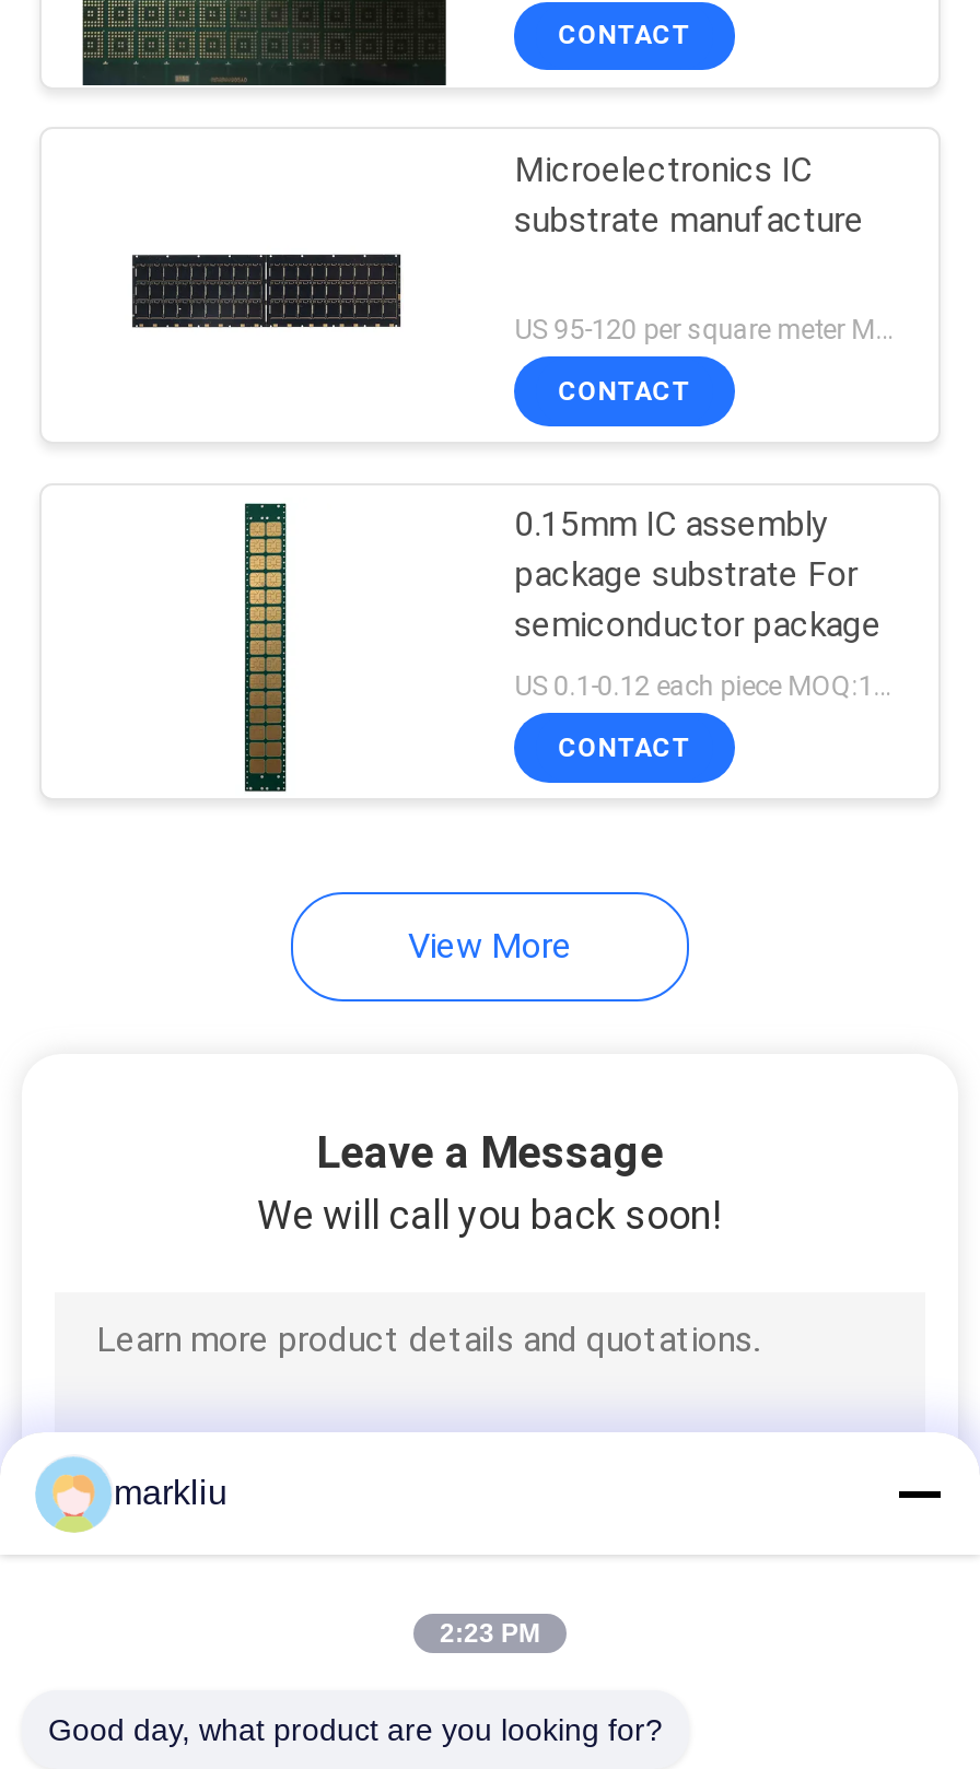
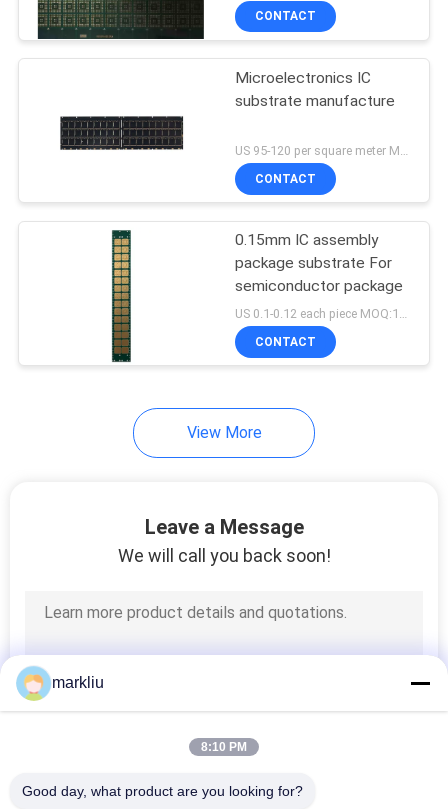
[440,1618,540,1649] 2:23 PM -> [201,740,247,754] 8:10 PM

